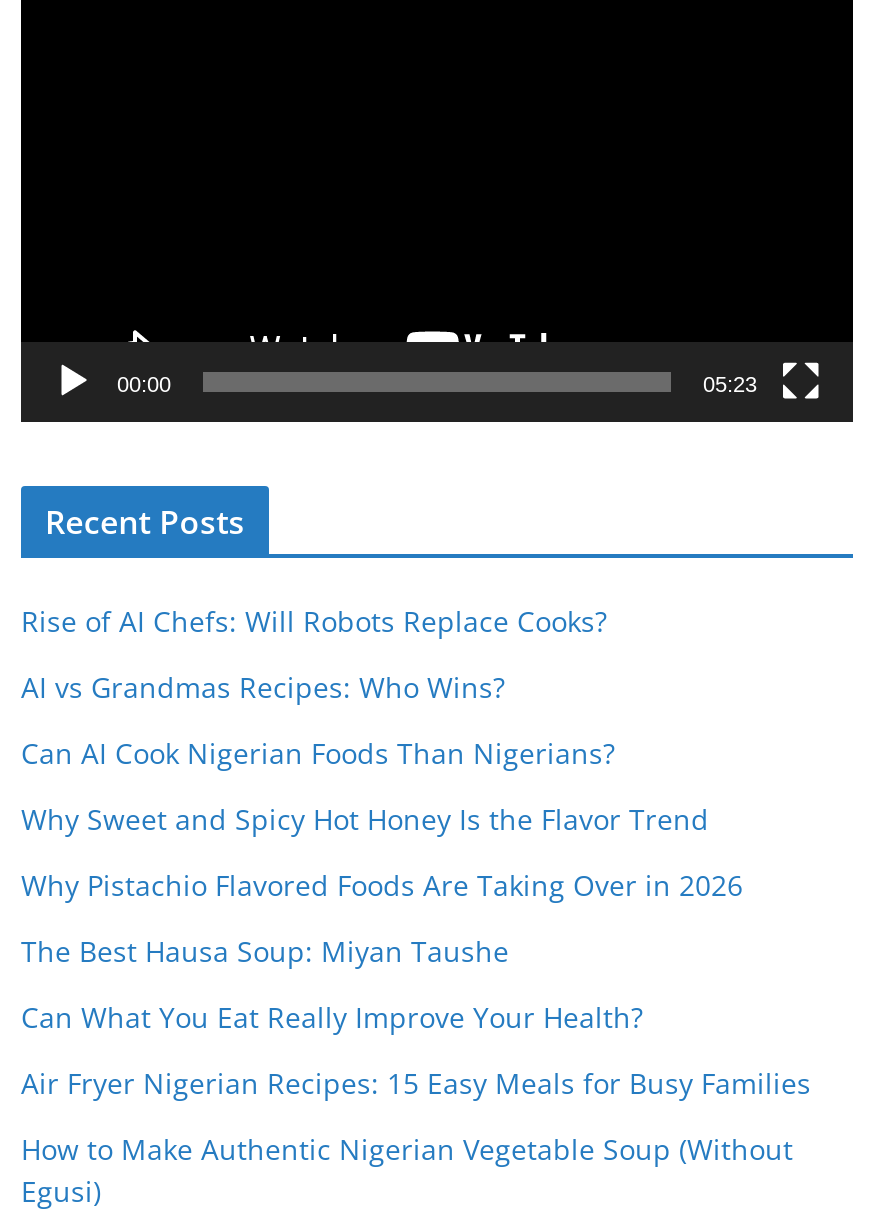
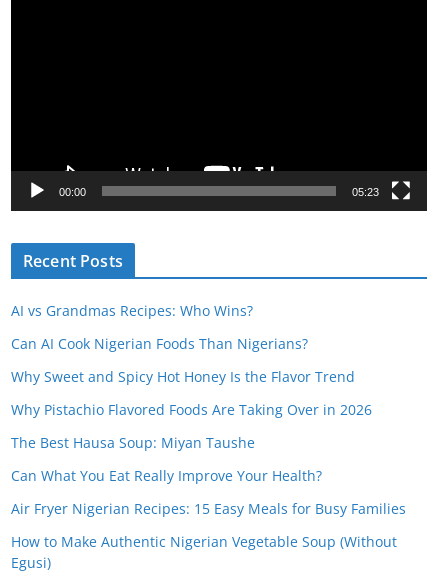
[21,602,607,640] Rise of AI Chefs: Will Robots Replace Cooks? -> none

